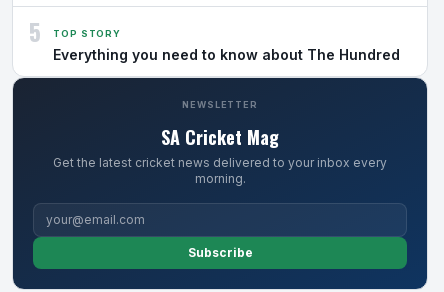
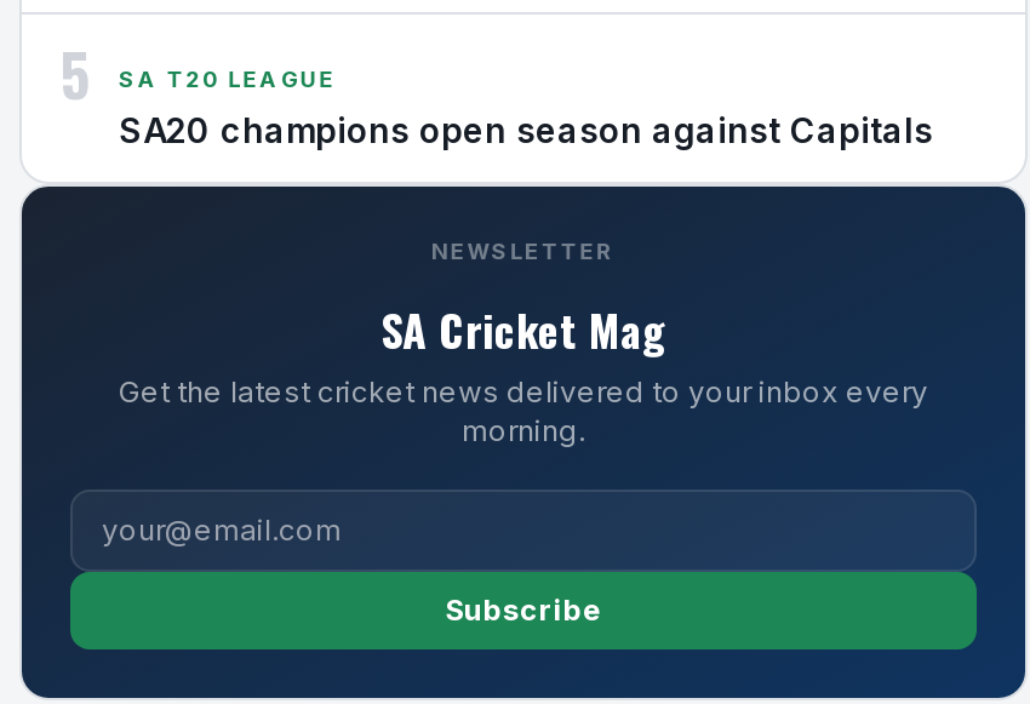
[53,28,400,63] TOP STORY | Everything you need to know about The Hundred -> [119,66,933,151] SA T20 LEAGUE | SA20 champions open season against Capitals

